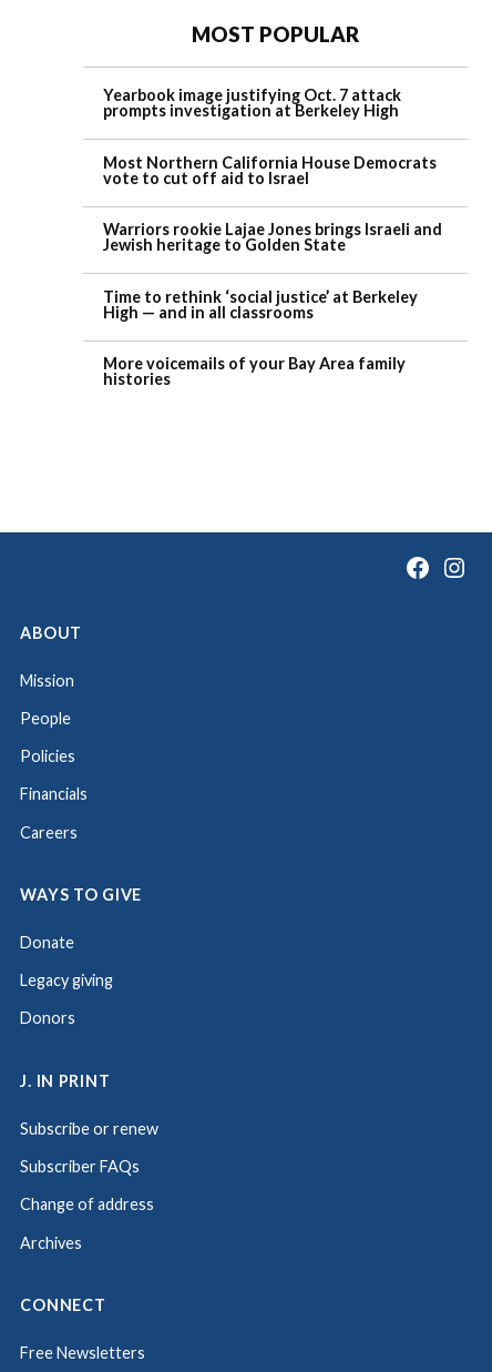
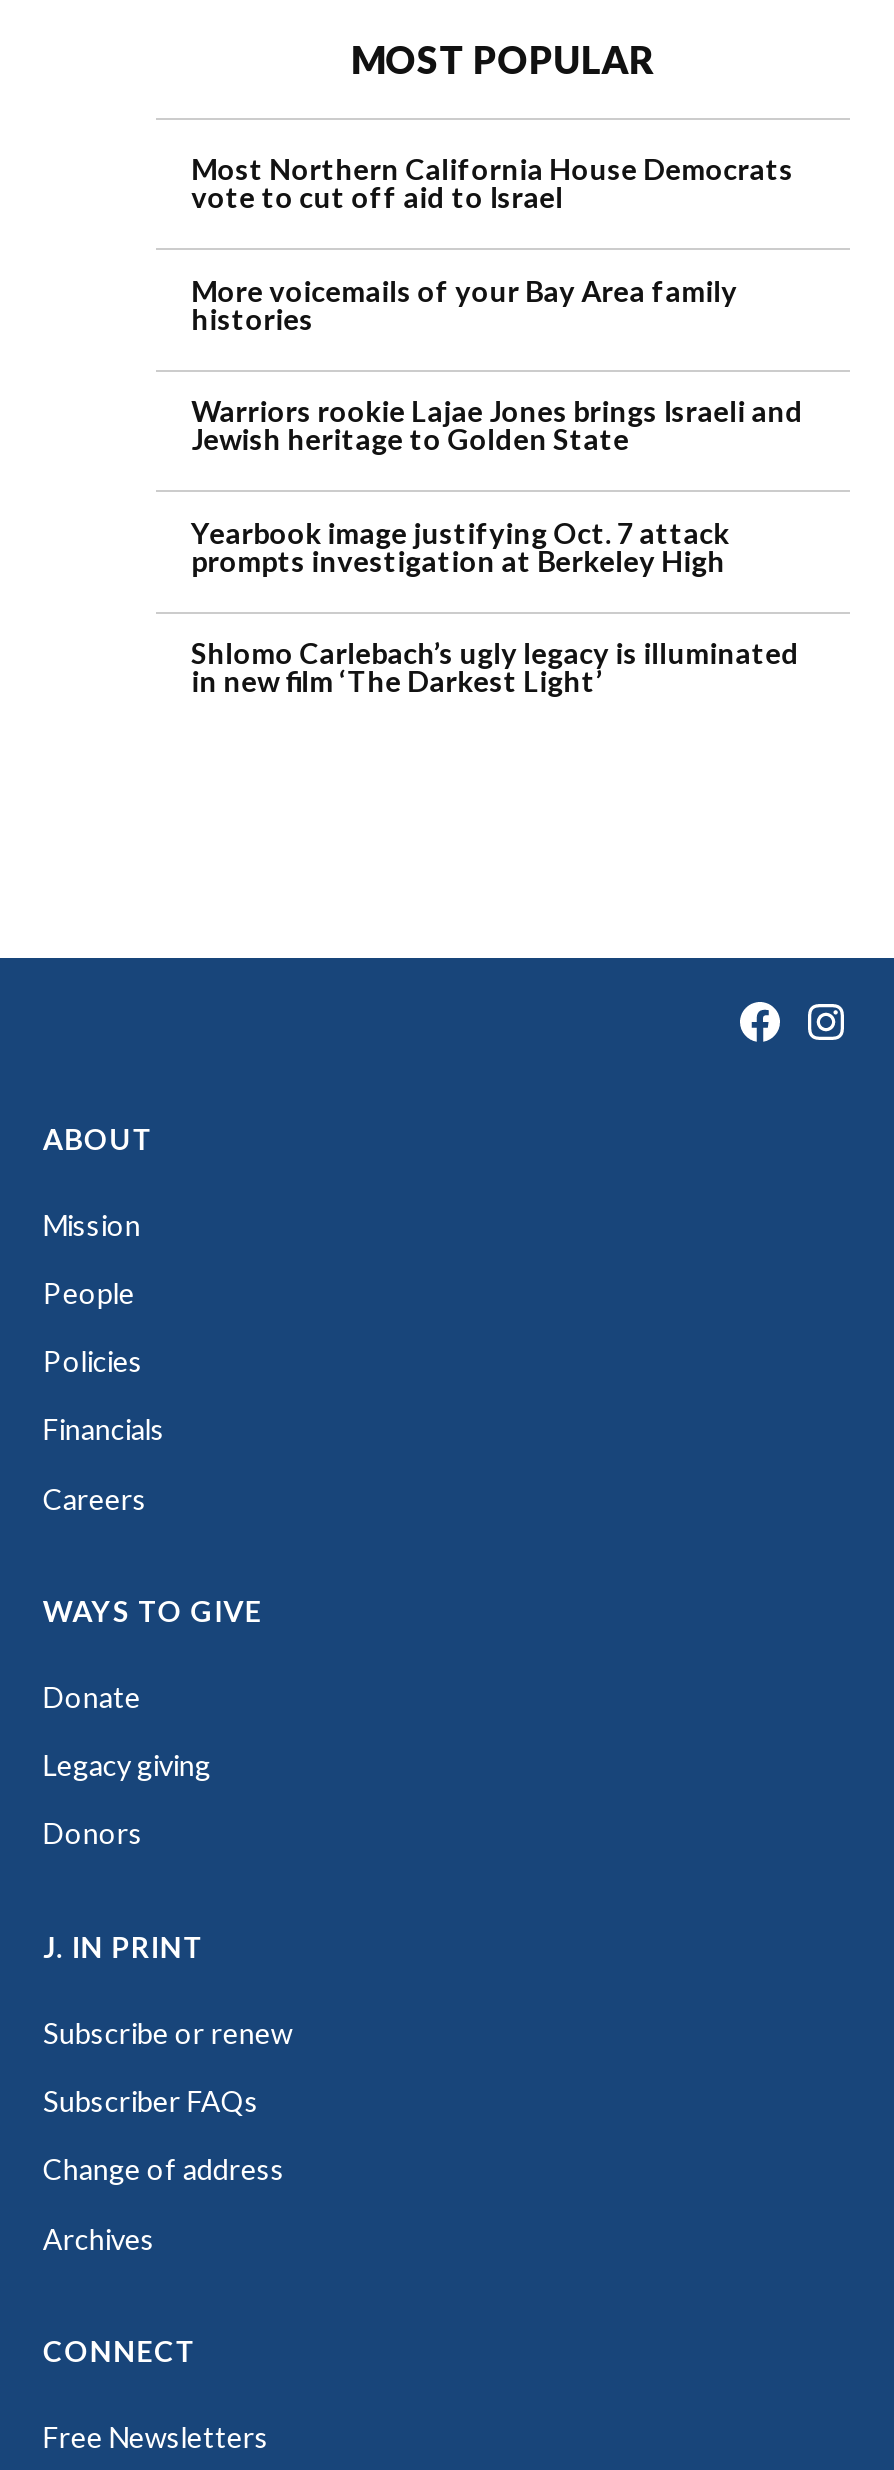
moved [103,86,401,120] -> [191,516,729,578]: Yearbook image justifying Oct. 7 attack | prompts investigation at Berkeley High
moved [103,153,442,254] -> [191,153,803,457]: Most Northern California House Democrats | vote to cut off aid to Israel | Warriors rookie Lajae Jones brings Israeli and | Jewish heritage to Golden State
[103,287,417,322] Time to rethink ‘social justice’ at Berkeley | High — and in all classrooms -> [191,637,799,699] Shlomo Carlebach’s ugly legacy is illuminated | in new film ‘The Darkest Light’
moved [103,354,405,389] -> [191,274,737,336]: More voicemails of your Bay Area family | histories

